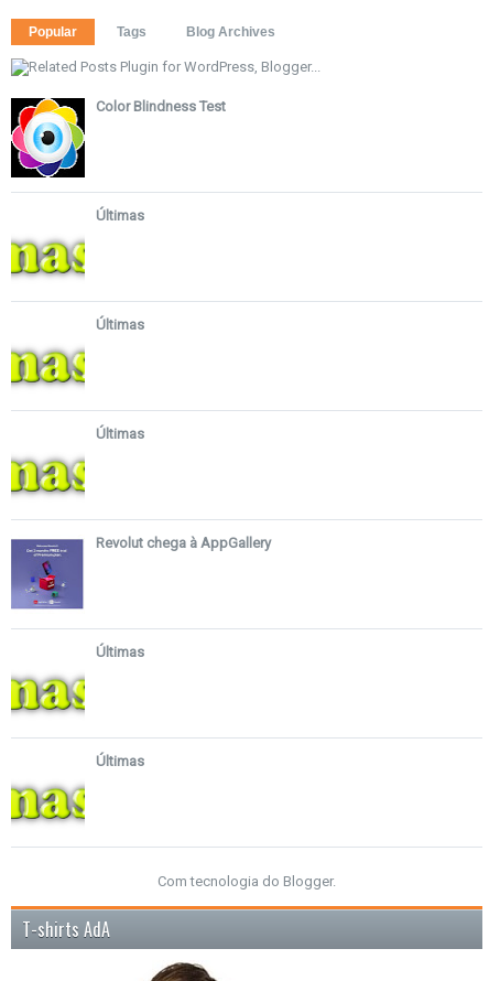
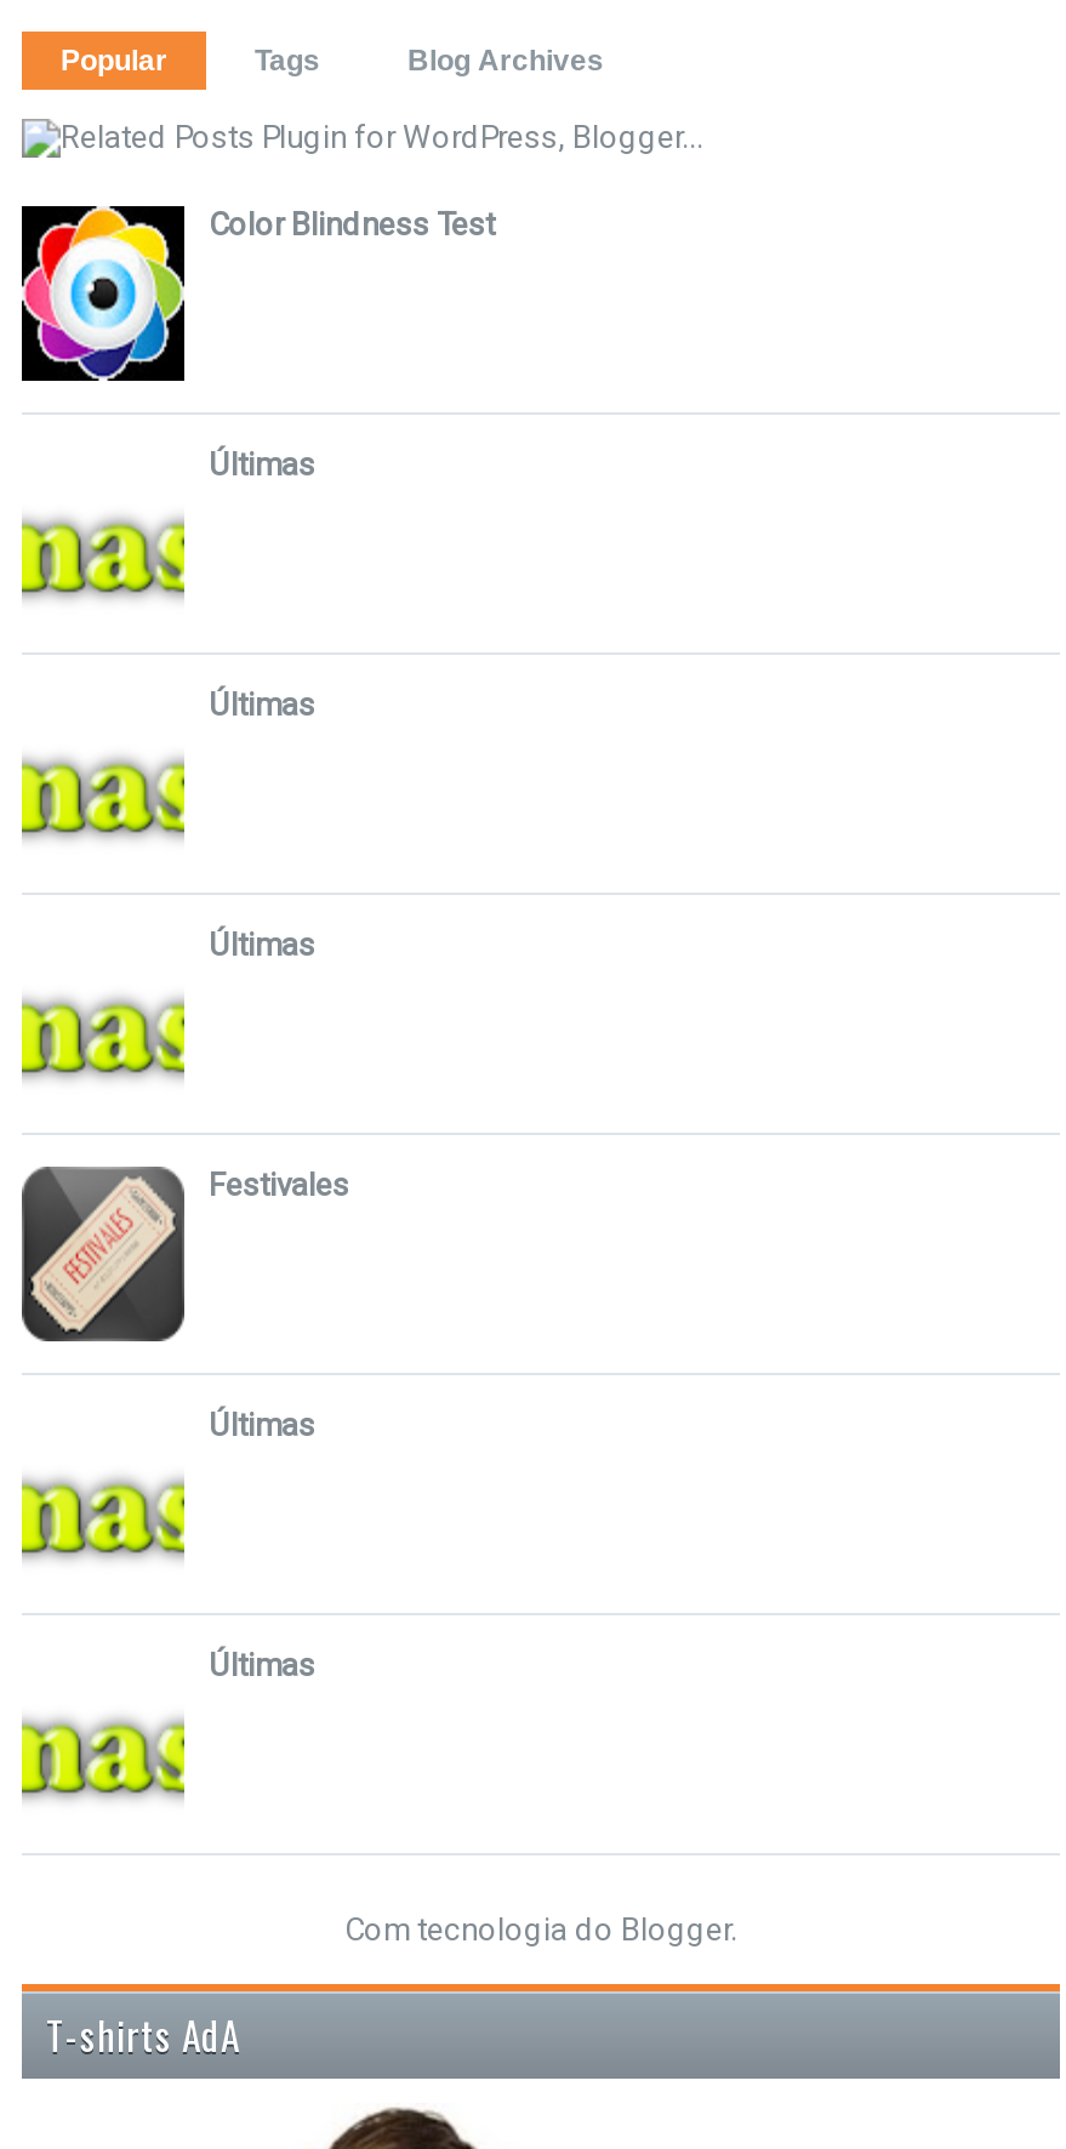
[11,535,271,614] [image] | Revolut chega à AppGallery -> [19,1164,349,1344] [image] | Festivales

